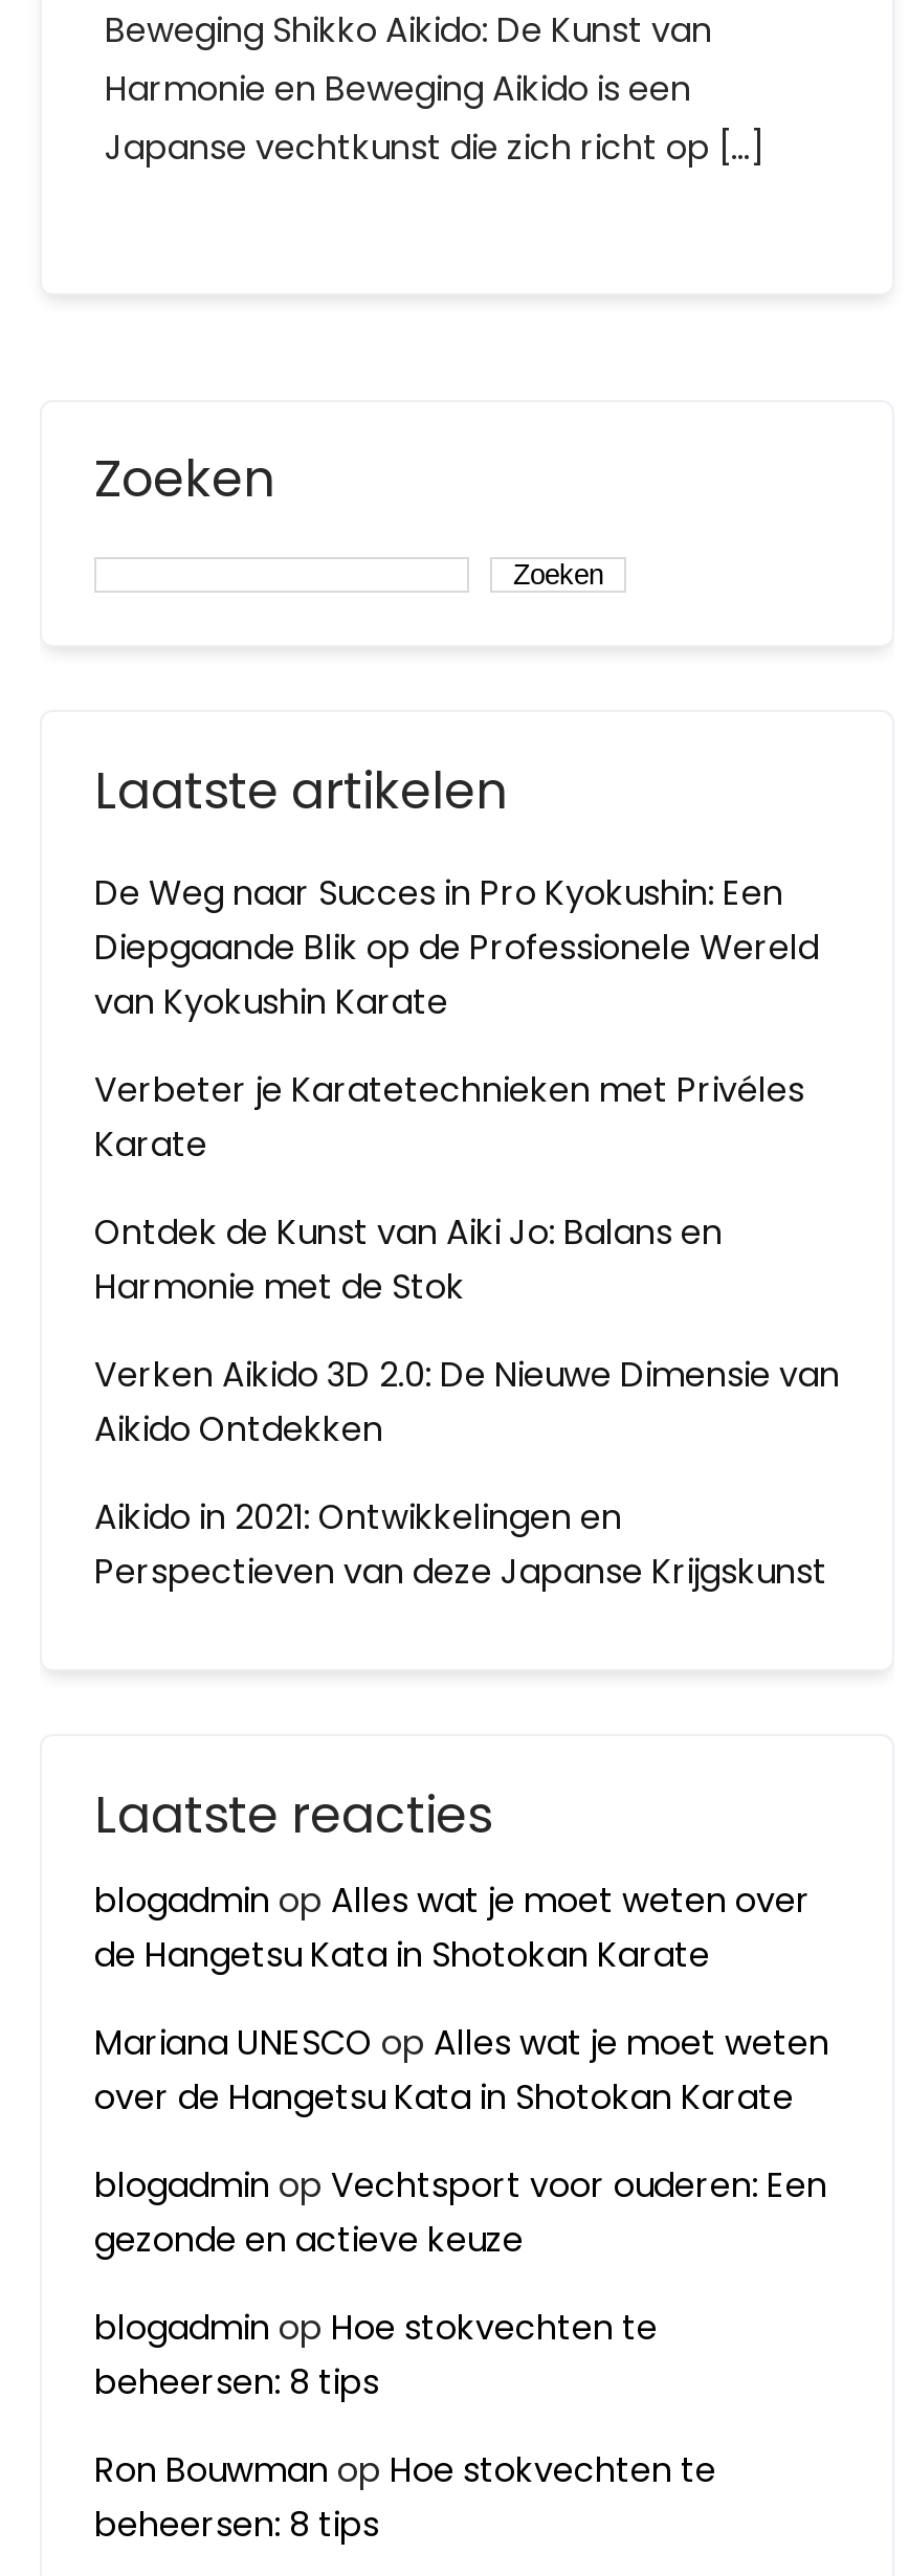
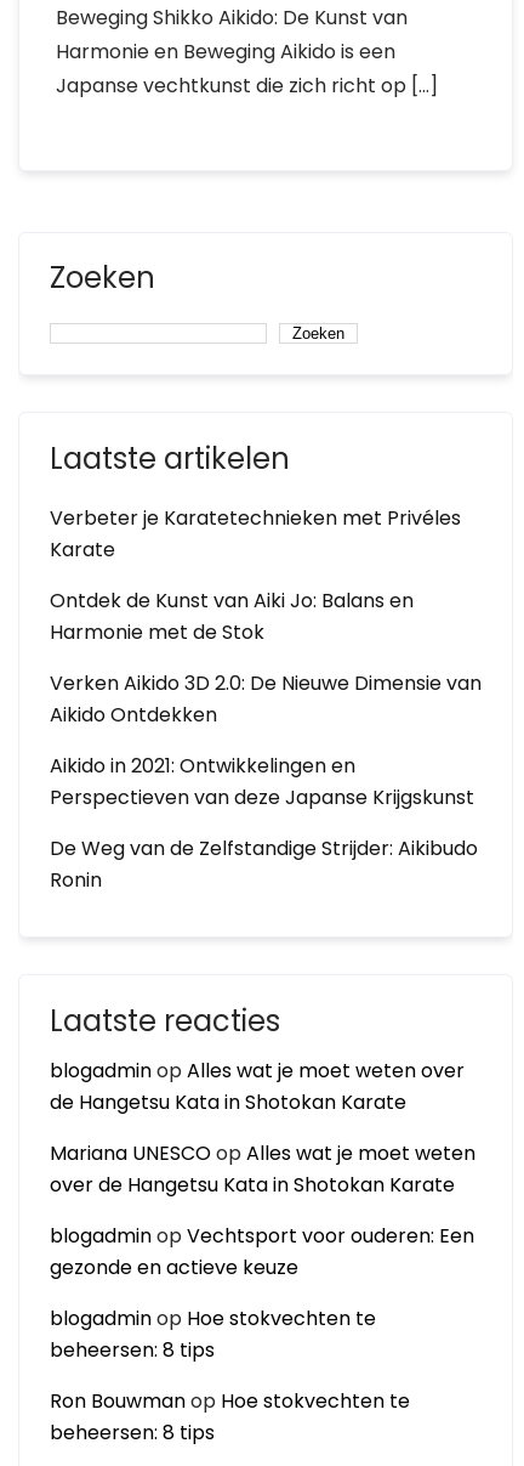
[94,869,819,1026] De Weg naar Succes in Pro Kyokushin: Een | Diepgaande Blik op de Professionele Wereld | van Kyokushin Karate -> none
moved [94,1066,840,1596] -> [50,504,482,811]: Verbeter je Karatetechnieken met Privéles | Karate | Ontdek de Kunst van Aiki Jo: Balans en | Harmonie met de Stok | Verken Aikido 3D 2.0: De Nieuwe Dimensie van | Aikido Ontdekken | Aikido in 2021: Ontwikkelingen en | Perspectieven van deze Japanse Krijgskunst
none -> [50,834,478,894] De Weg van de Zelfstandige Strijder: Aikibudo | Ronin

